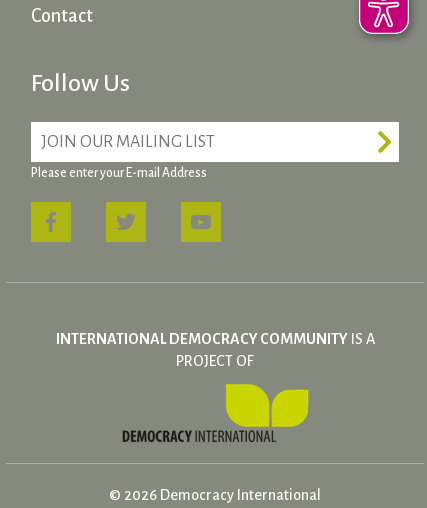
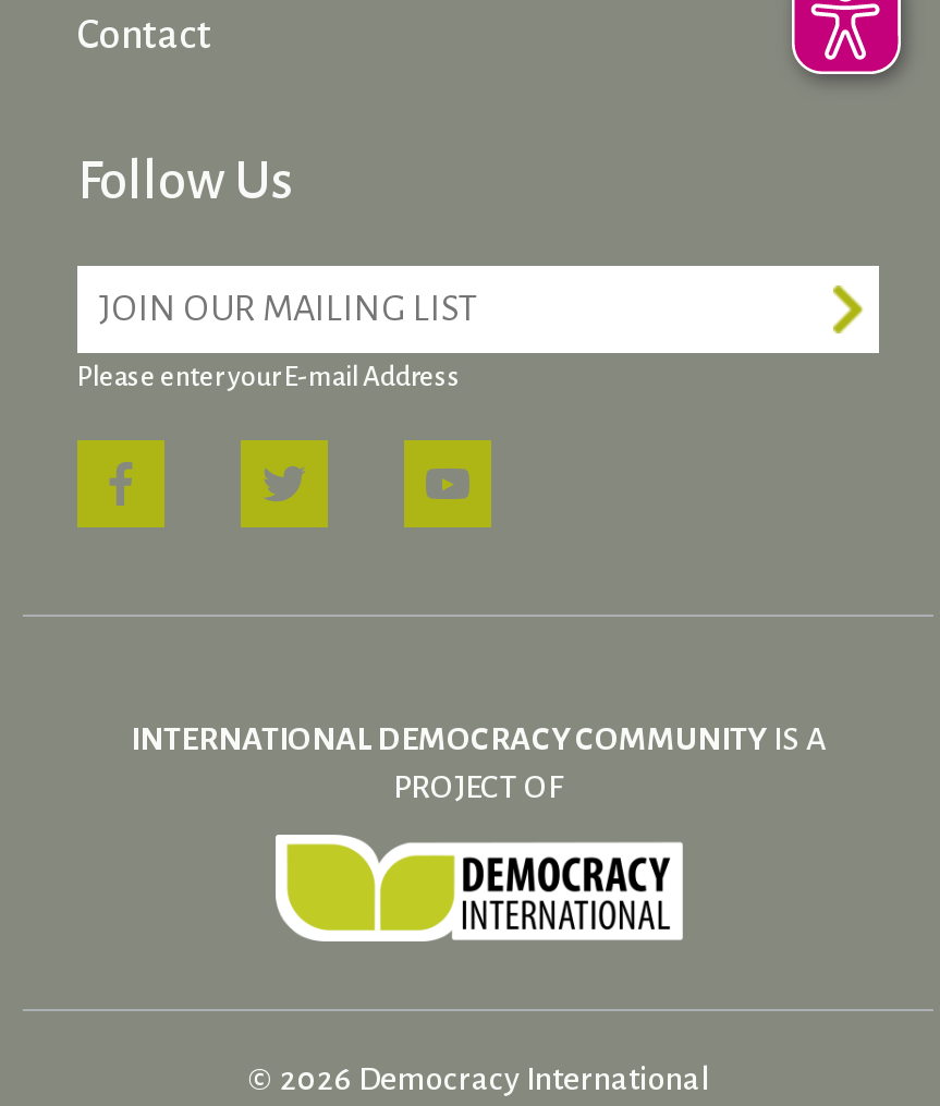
[122,383,309,443] [image] -> [273,832,685,963] [image]

